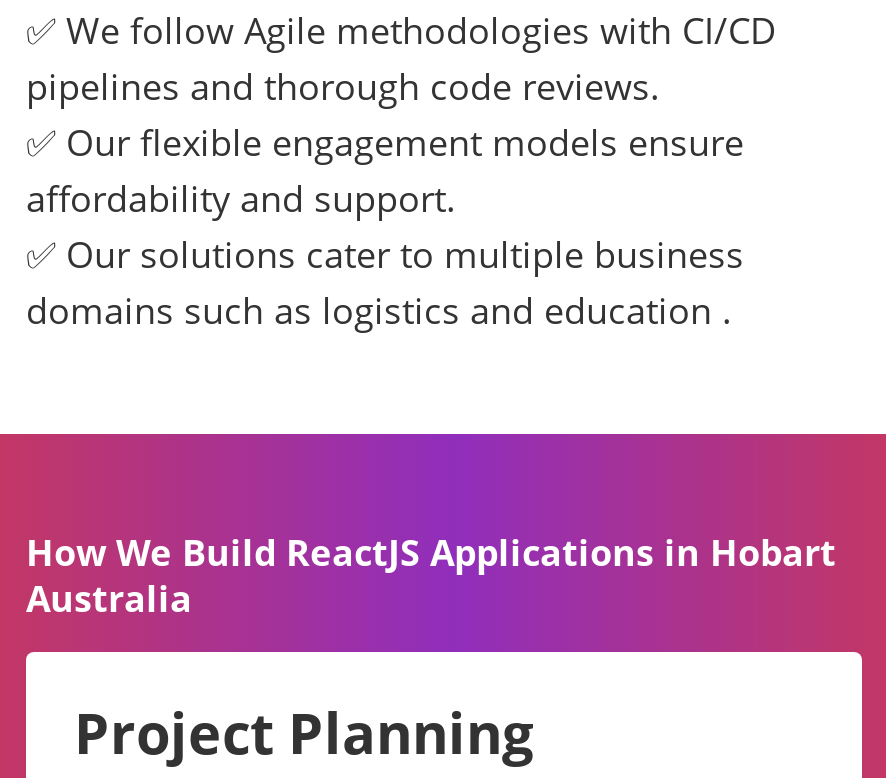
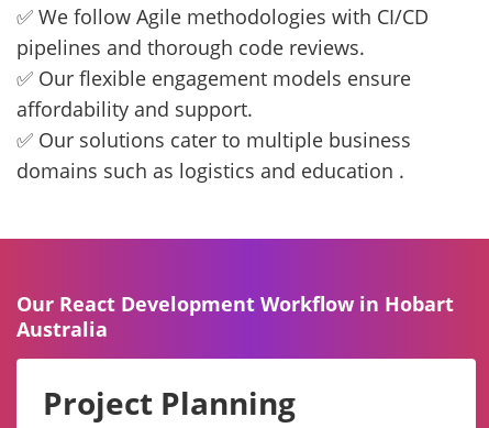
[26,528,836,576] How We Build ReactJS Applications in Hobart -> [16,290,454,317] Our React Development Workflow in Hobart

